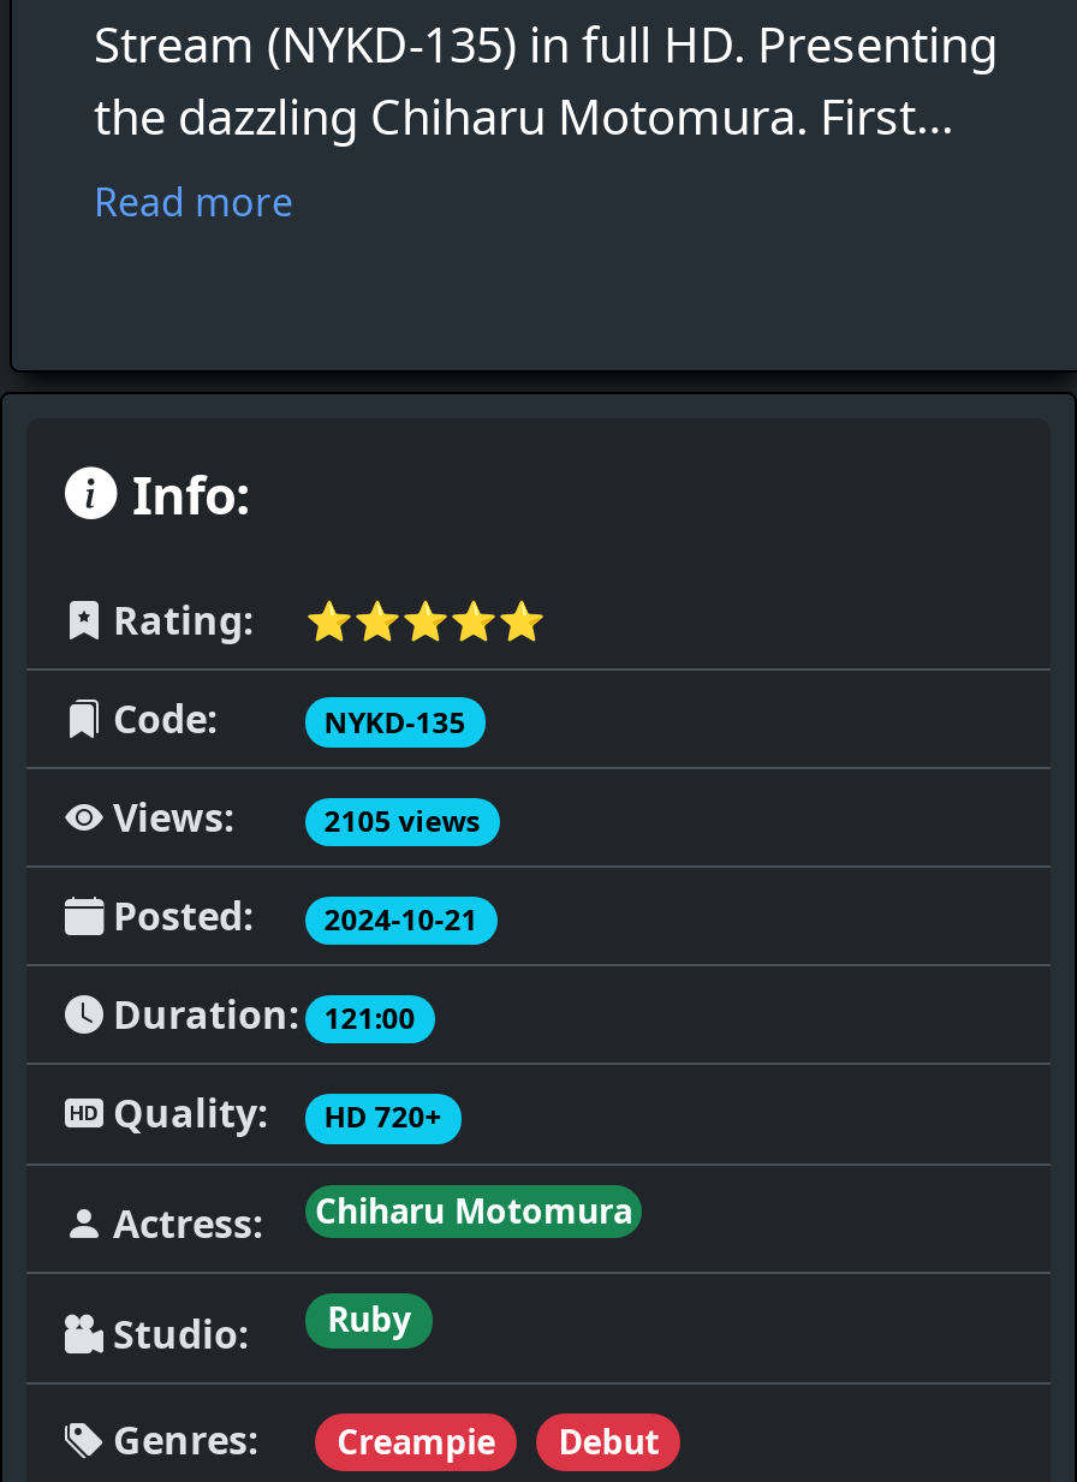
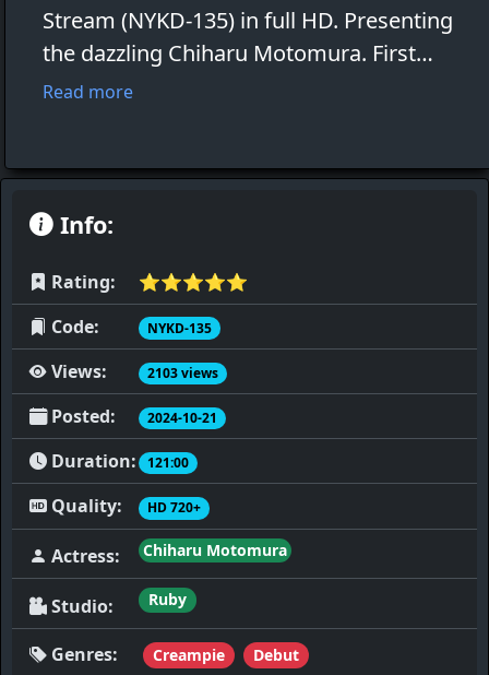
[324,800,480,841] 2105 views -> [147,363,218,382] 2103 views

